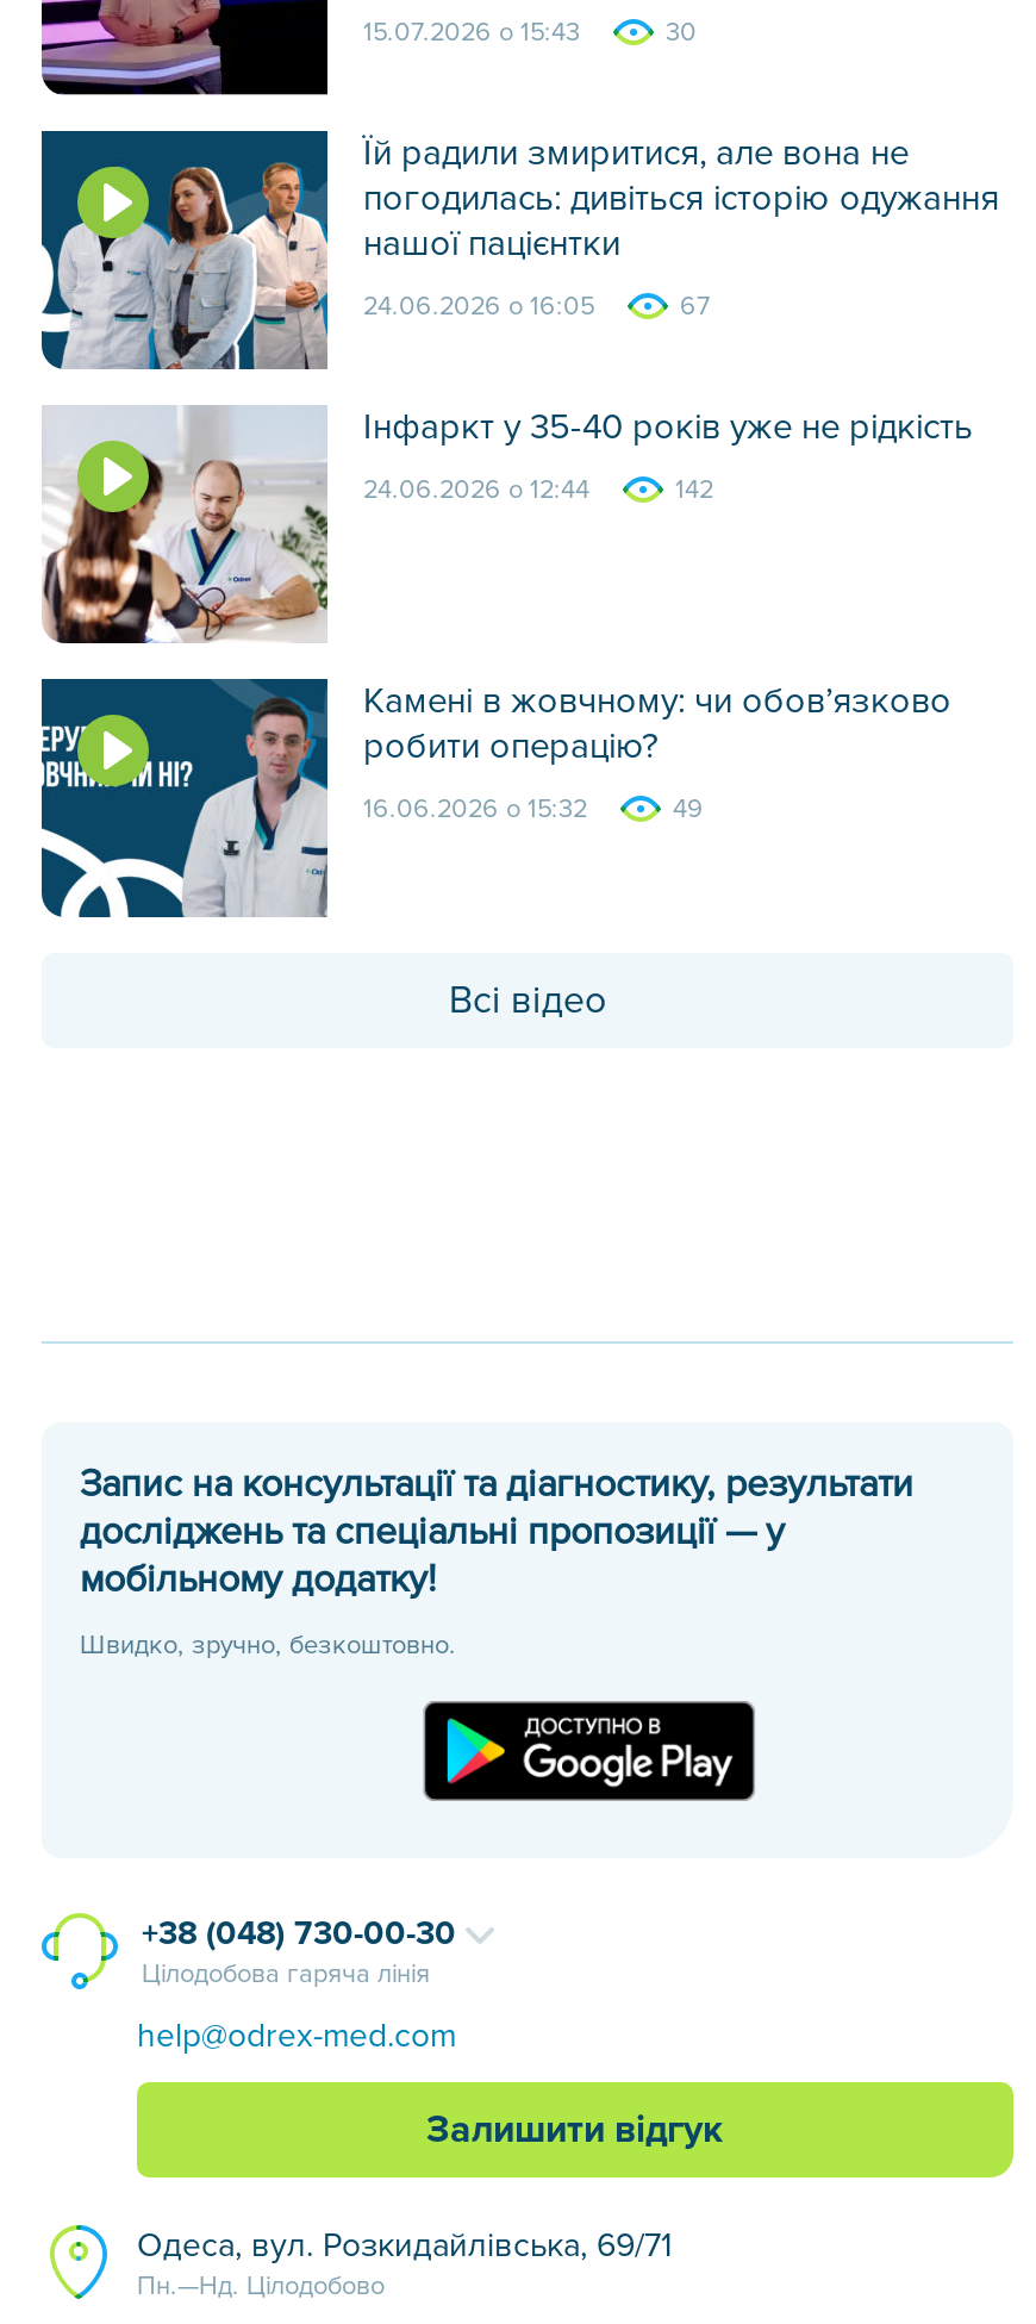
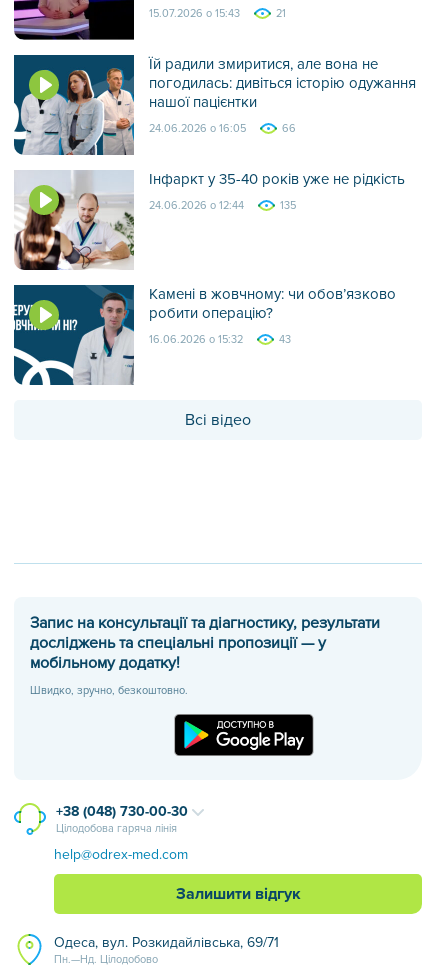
[666,17,697,48] 30 -> [276,7,286,20] 21
[680,291,711,322] 67 -> [282,122,296,135] 66
[675,474,713,505] 142 -> [280,199,296,212] 135
[673,793,704,824] 49 -> [279,333,291,346] 43

